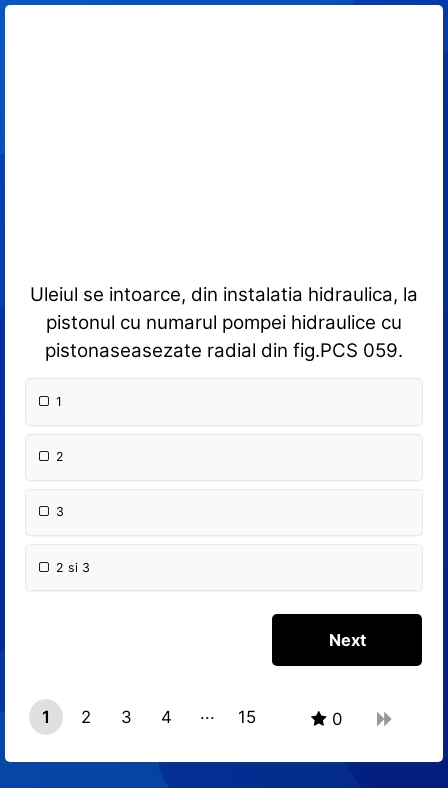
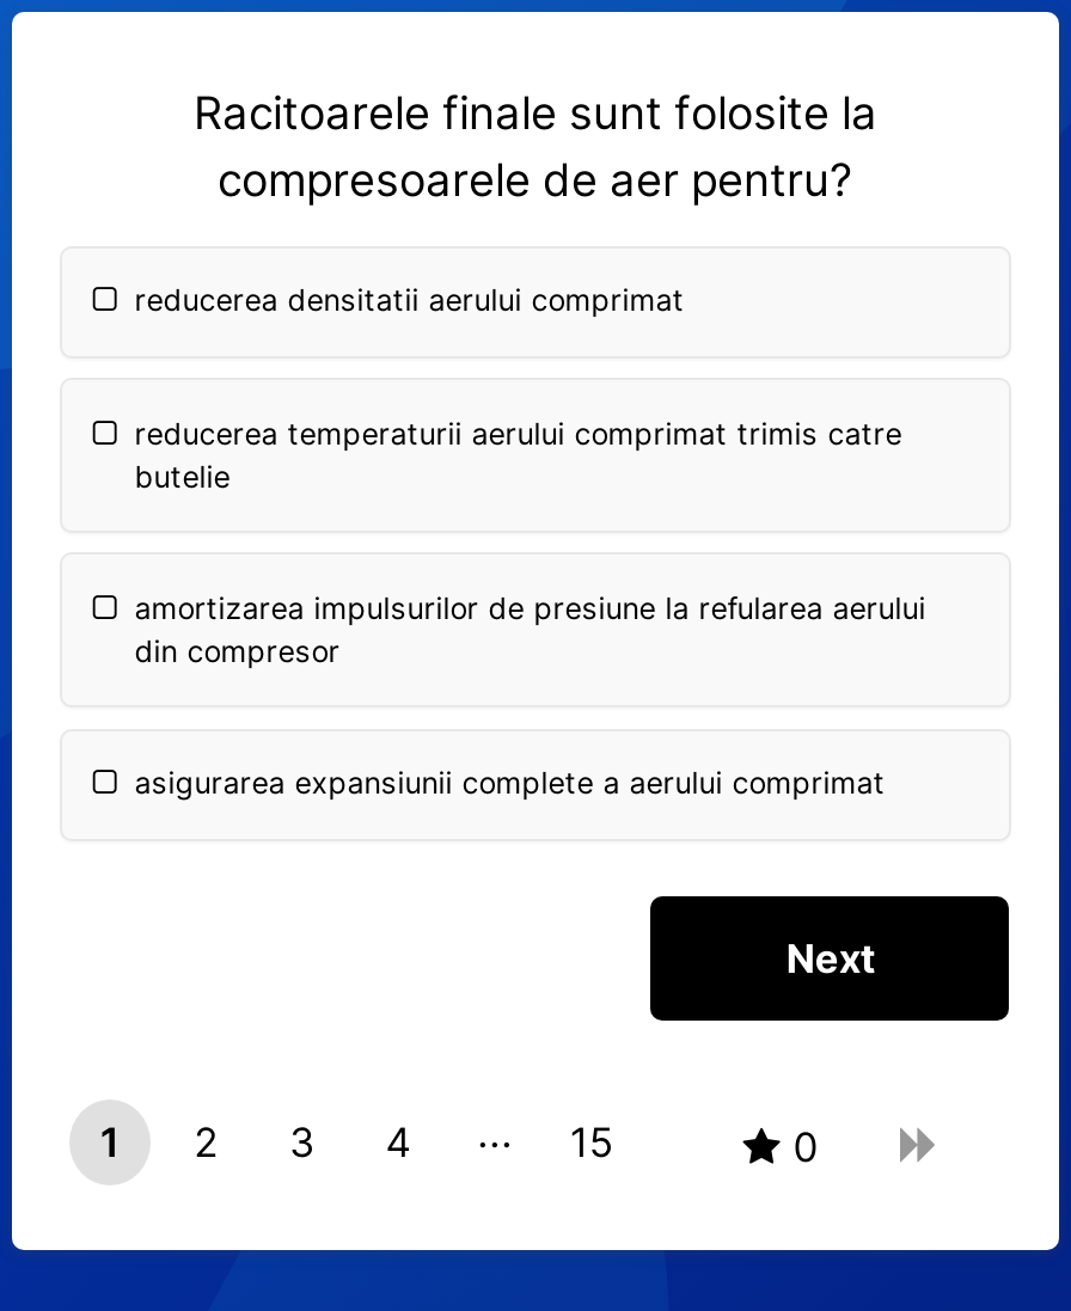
[30,283,418,362] Uleiul se intoarce, din instalatia hidraulica, la | pistonul cu numarul pompei hidraulice cu | pistonaseasezate radial din fig.PCS 059. -> [194,85,877,207] Racitoarele finale sunt folosite la | compresoarele de aer pentru?
[56,394,62,409] 1 -> [135,283,684,319] reducerea densitatii aerului comprimat
[56,449,64,464] 2 -> [135,415,902,494] reducerea temperaturii aerului comprimat trimis catre | butelie
[56,504,64,519] 3 -> [135,590,926,669] amortizarea impulsurilor de presiune la refularea aerului | din compresor
[56,560,90,575] 2 si 3 -> [135,765,885,801] asigurarea expansiunii complete a aerului comprimat

